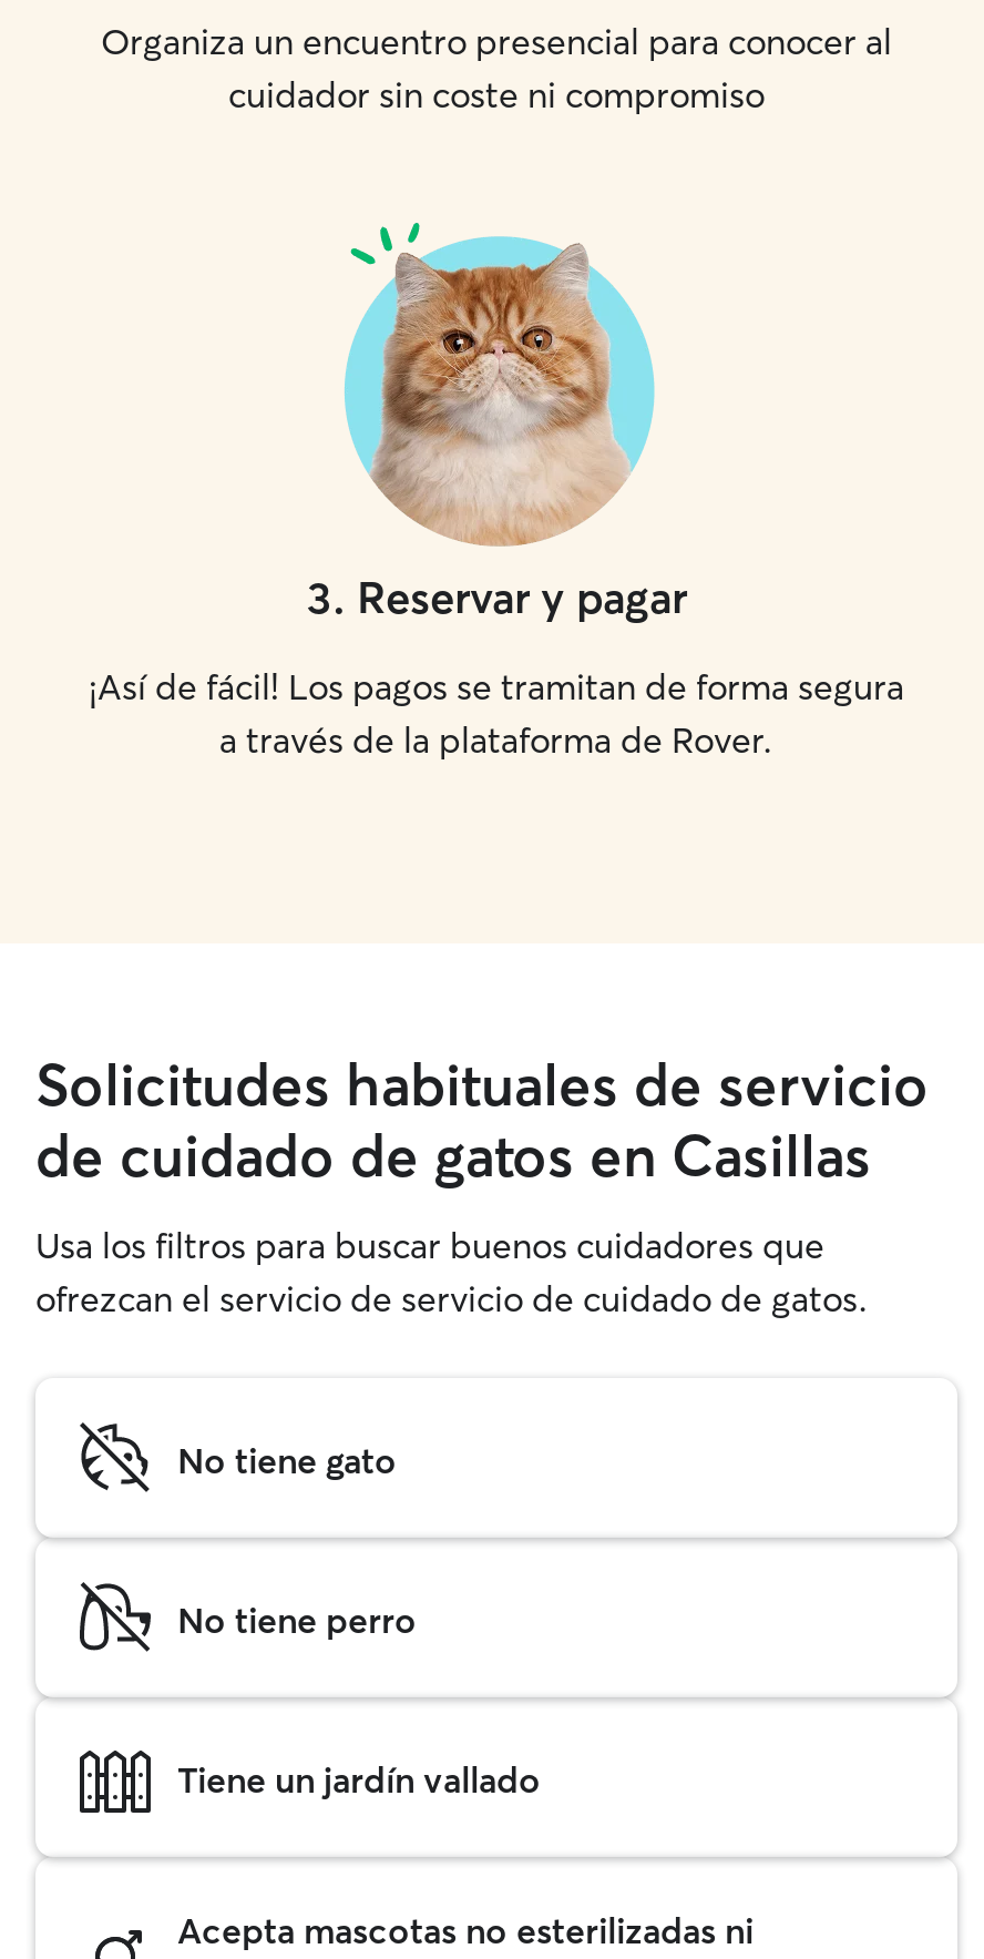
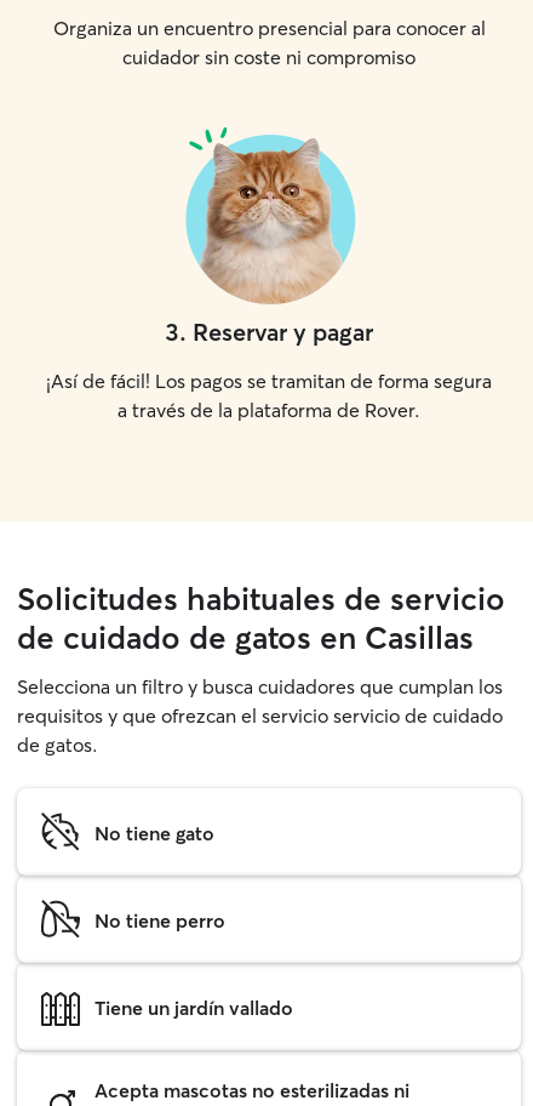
[35,1223,869,1320] Usa los filtros para buscar buenos cuidadores que | ofrezcan el servicio de servicio de cuidado de gatos. -> [17,674,503,757] Selecciona un filtro y busca cuidadores que cumplan los | requisitos y que ofrezcan el servicio servicio de cuidado | de gatos.

